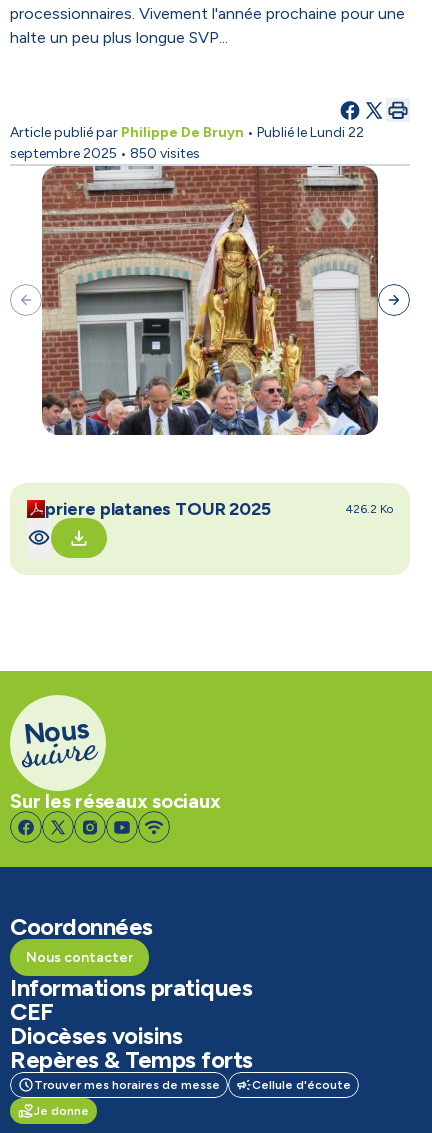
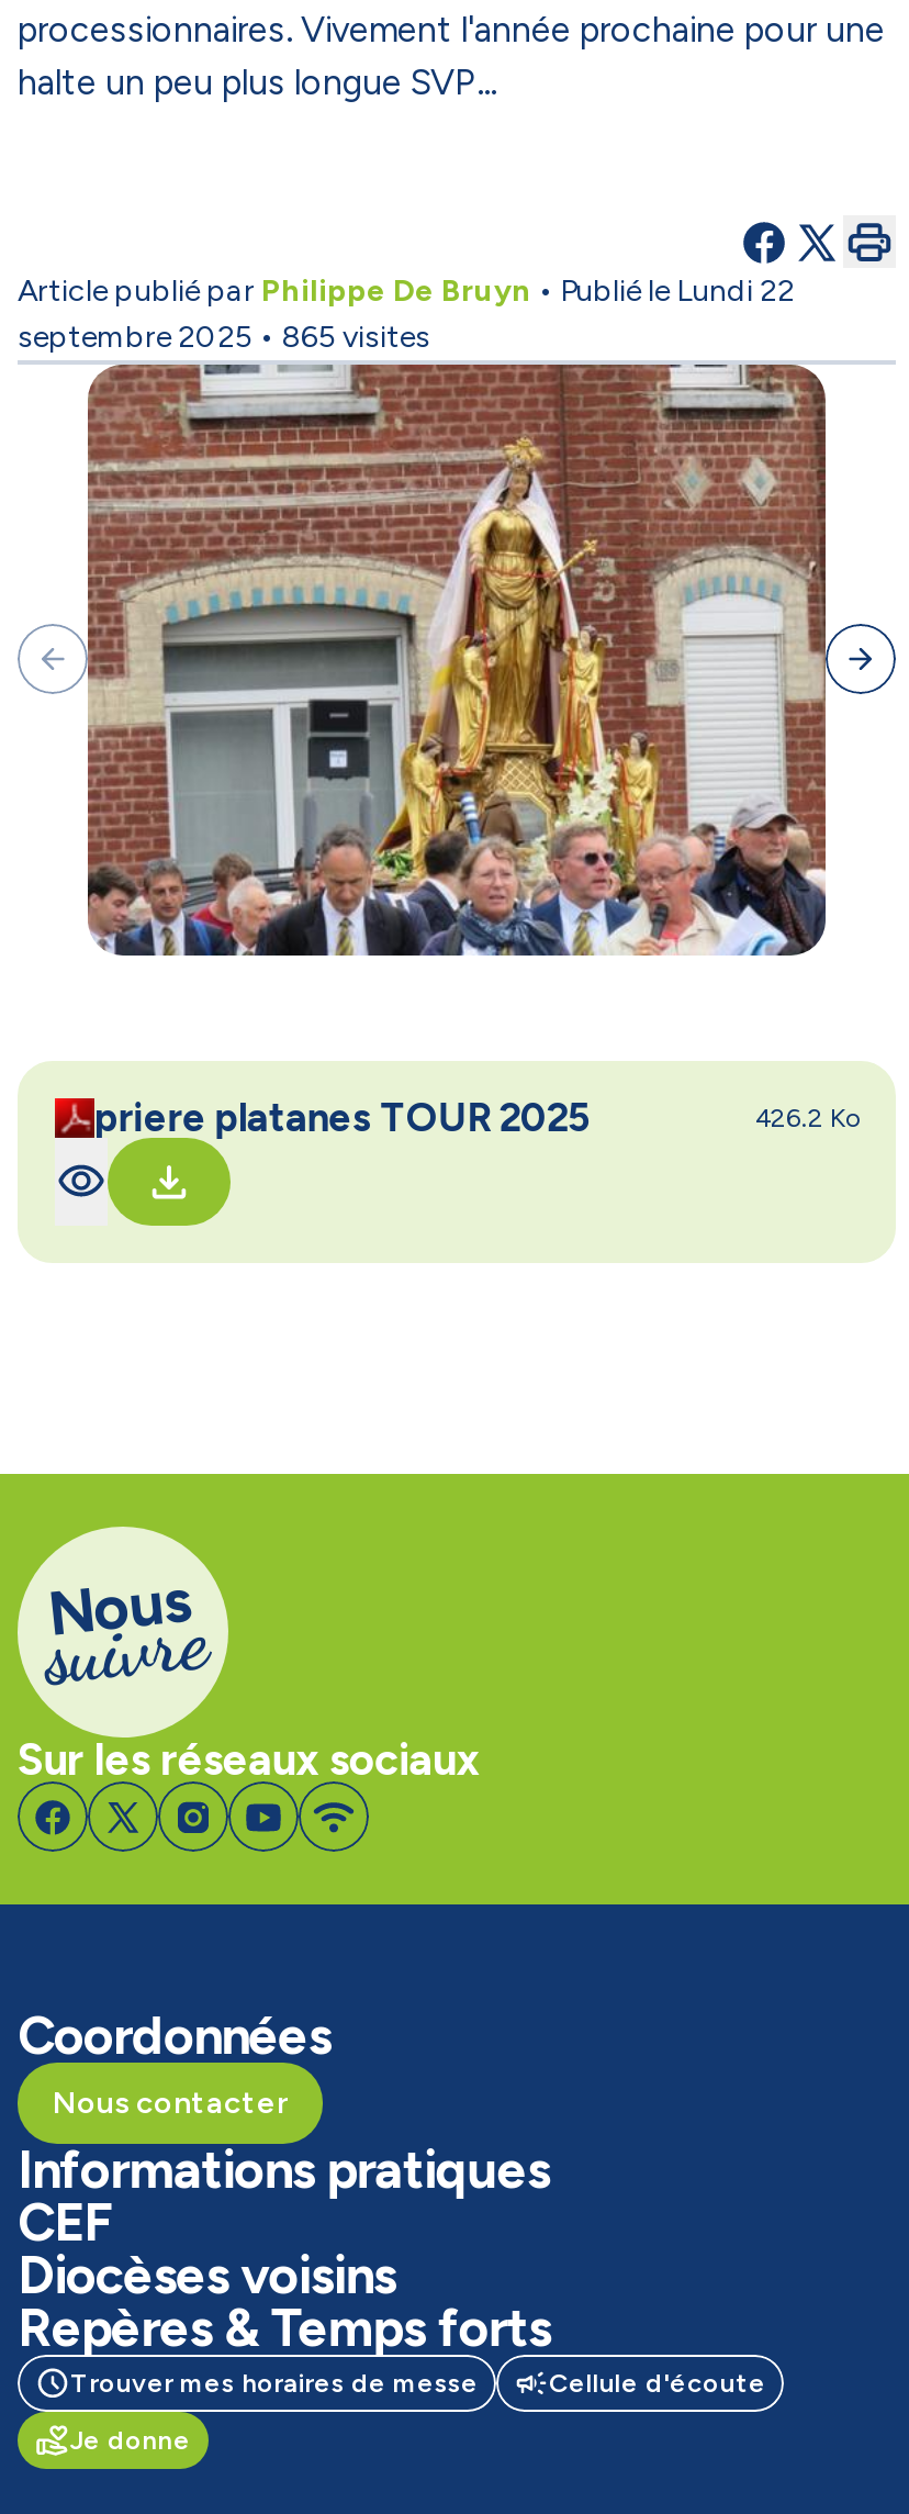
[10,145,200,162] septembre 2025 • 850 visites -> [18,319,430,356] septembre 2025 • 865 visites

